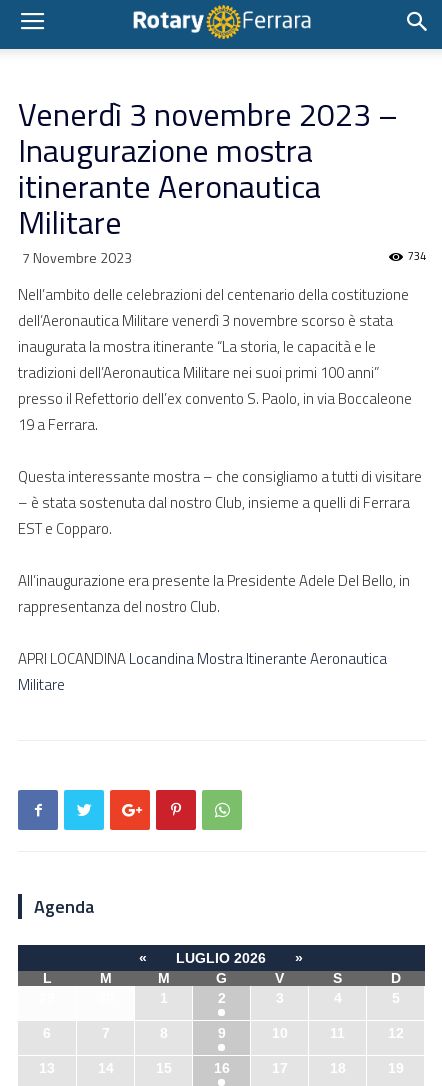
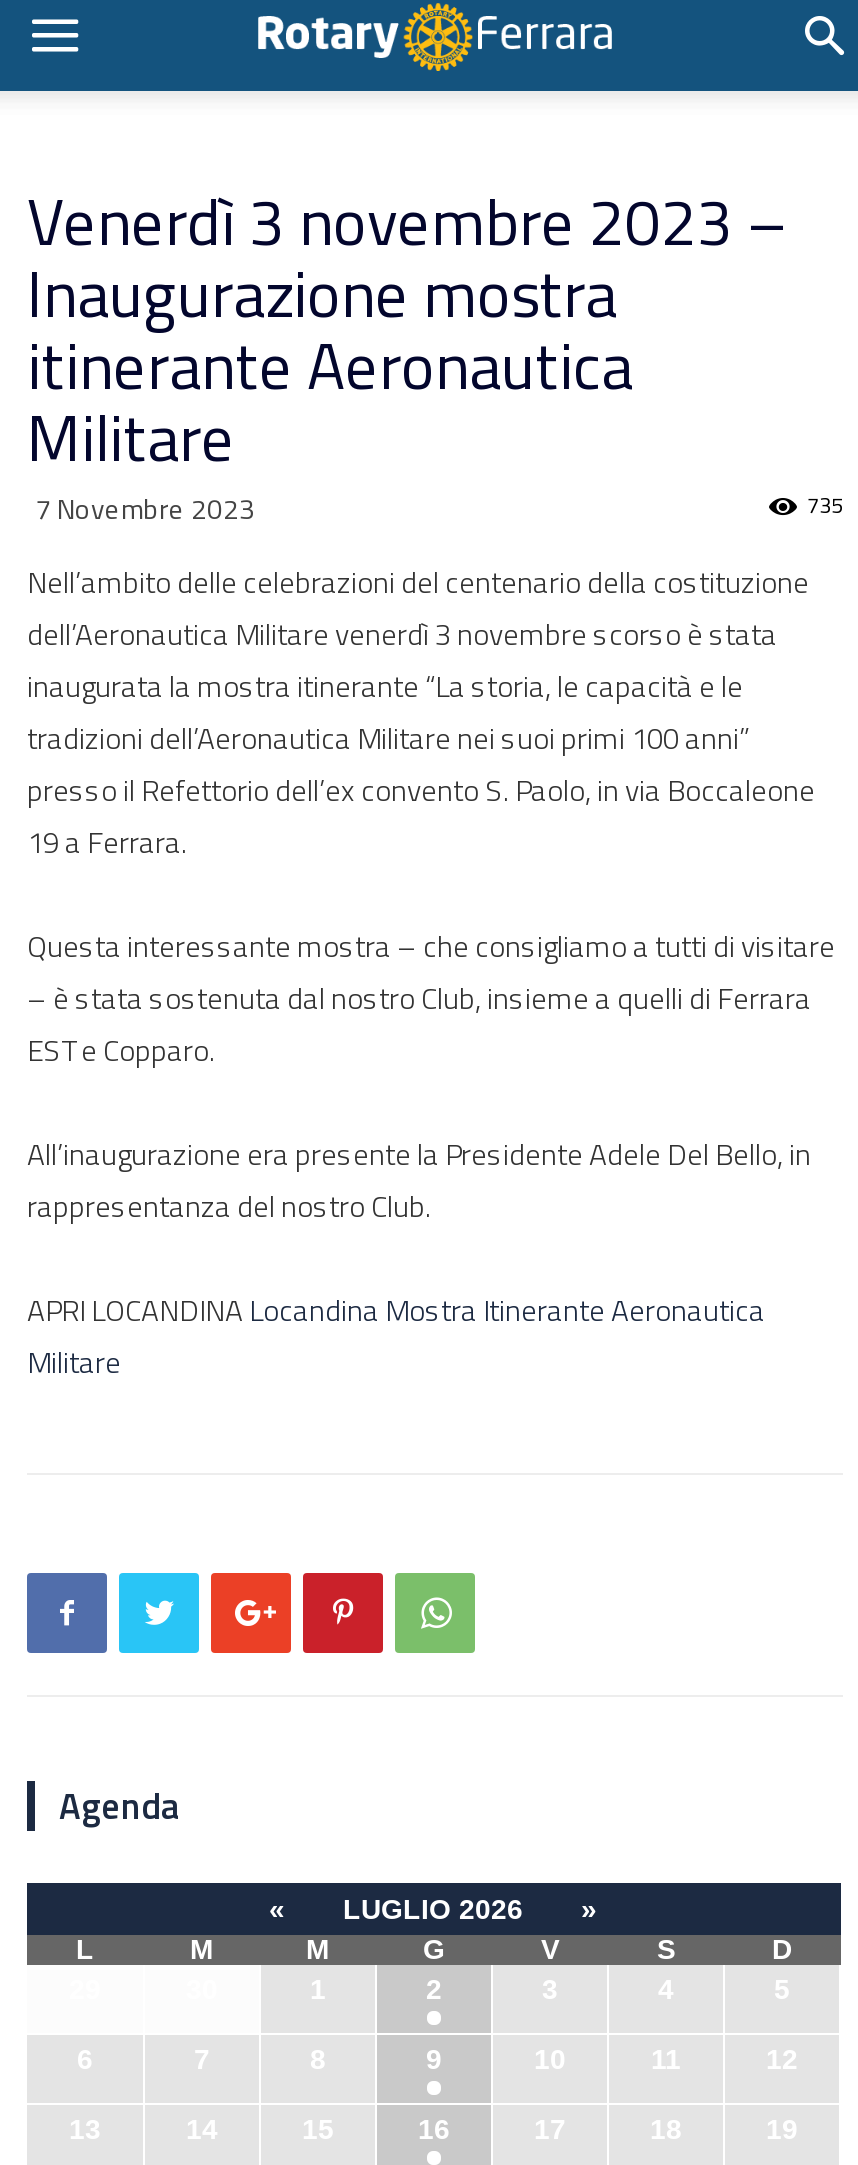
[408,248,426,264] 734 -> [807,489,843,521] 735

